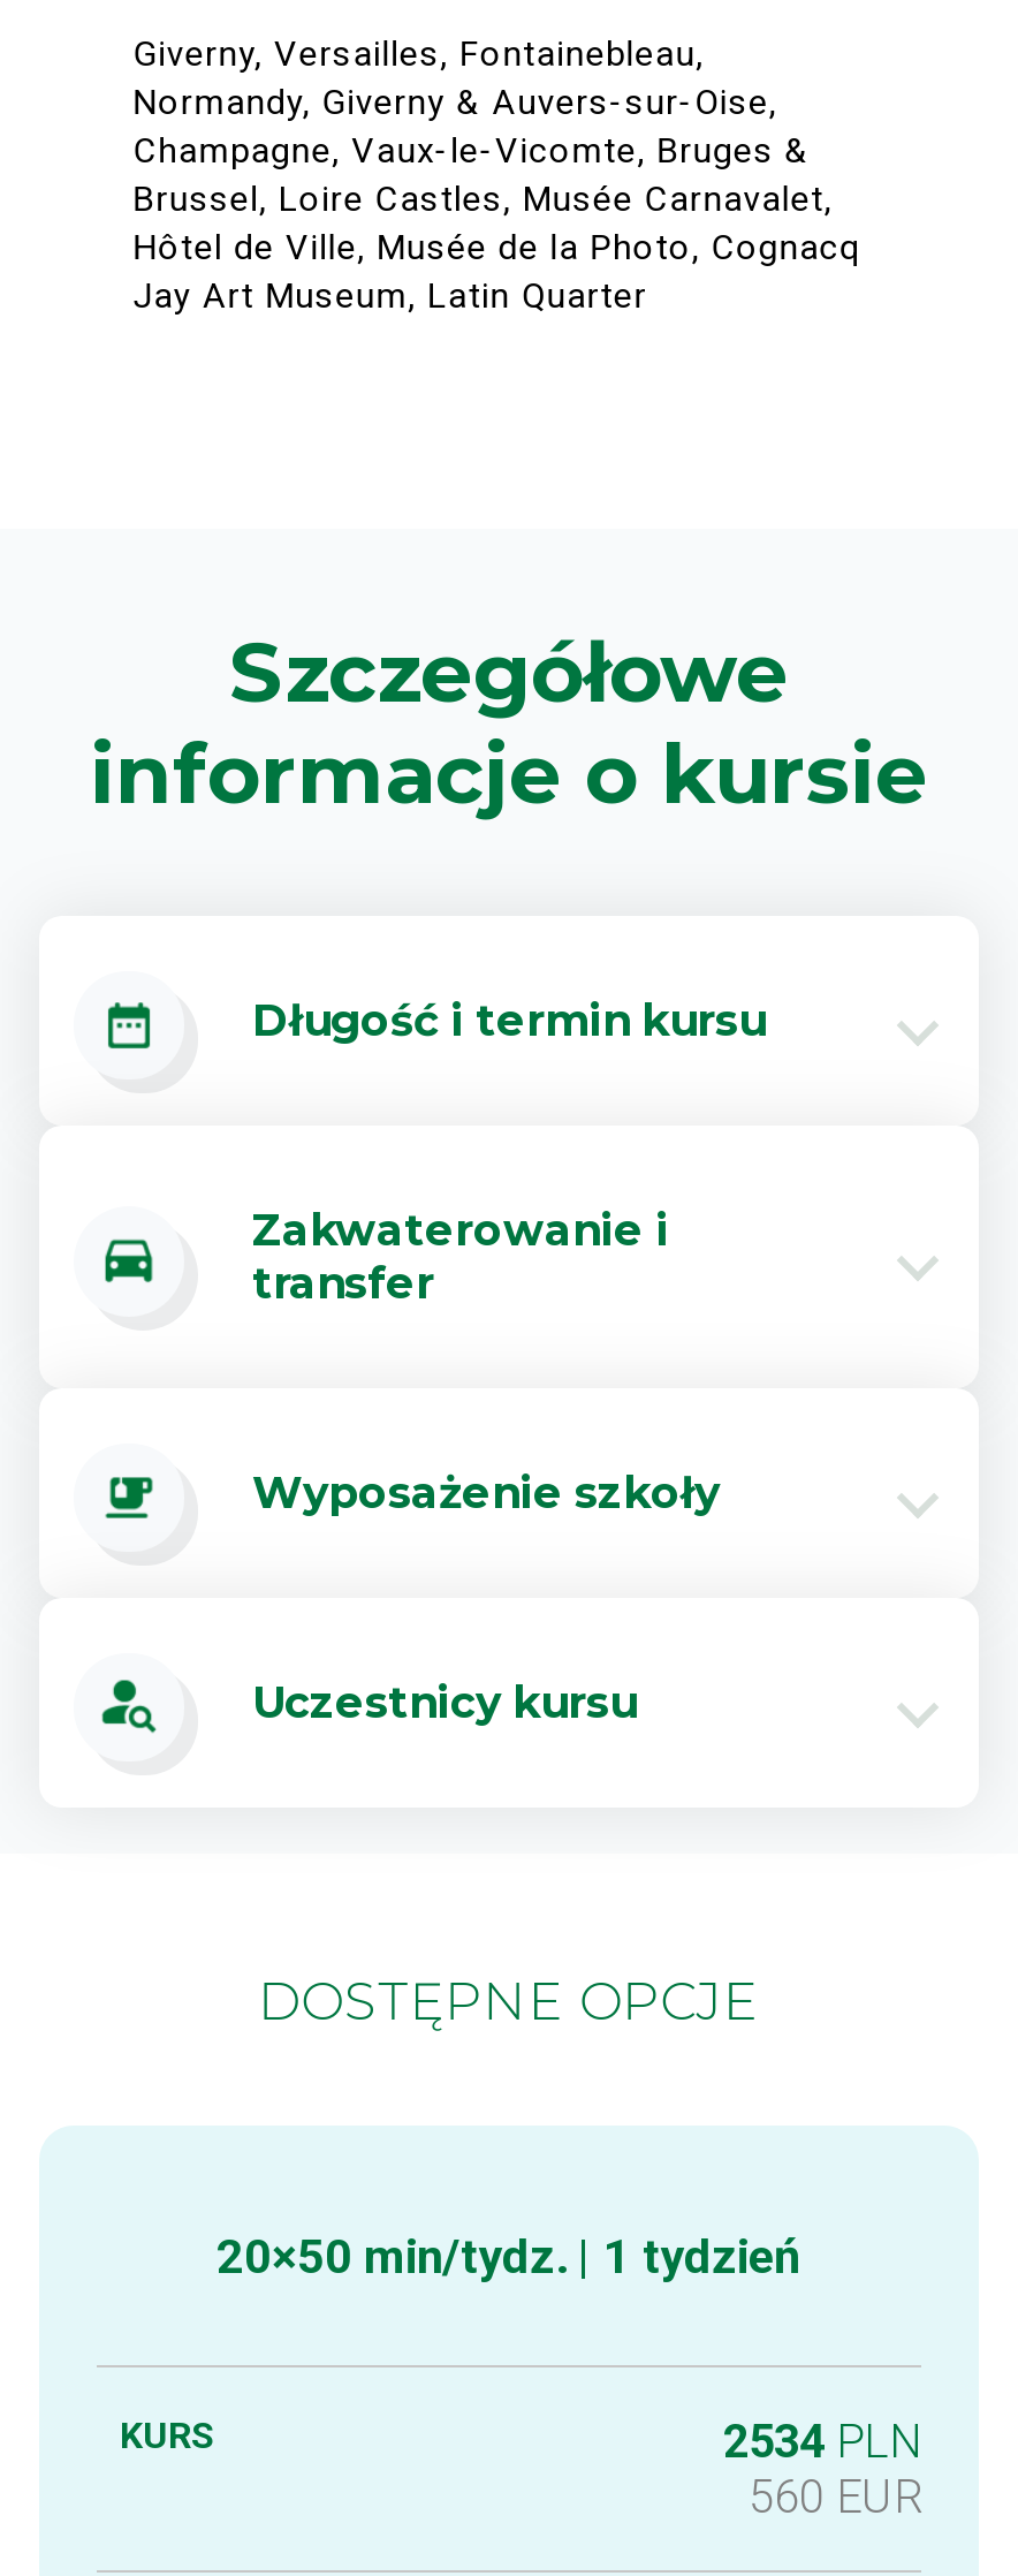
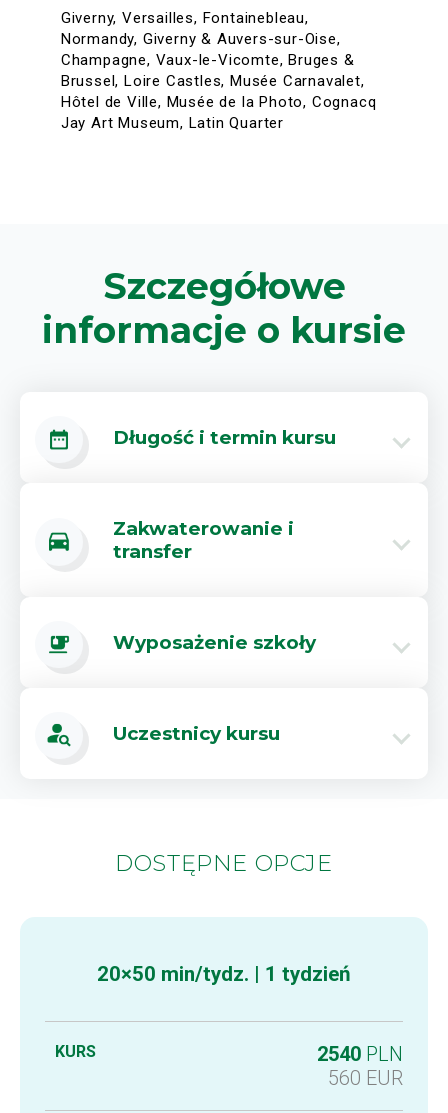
[723,2414,921,2469] 2534 PLN -> [317,1042,403,1066] 2540 PLN

